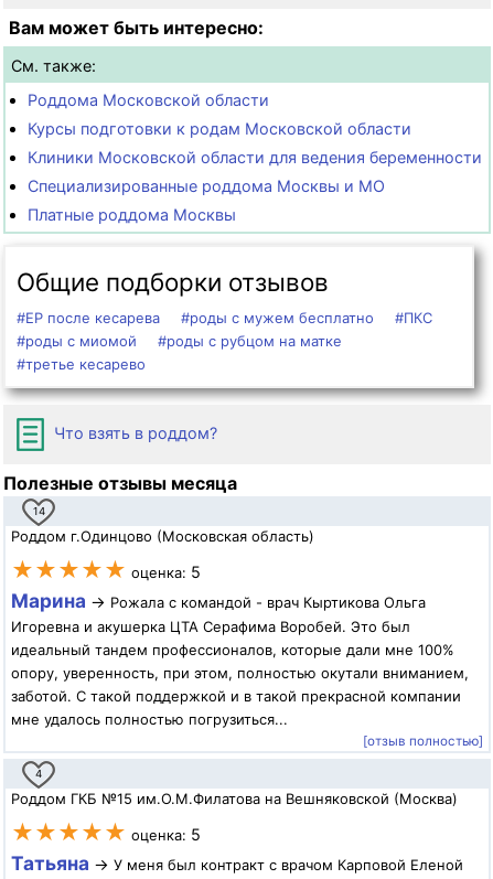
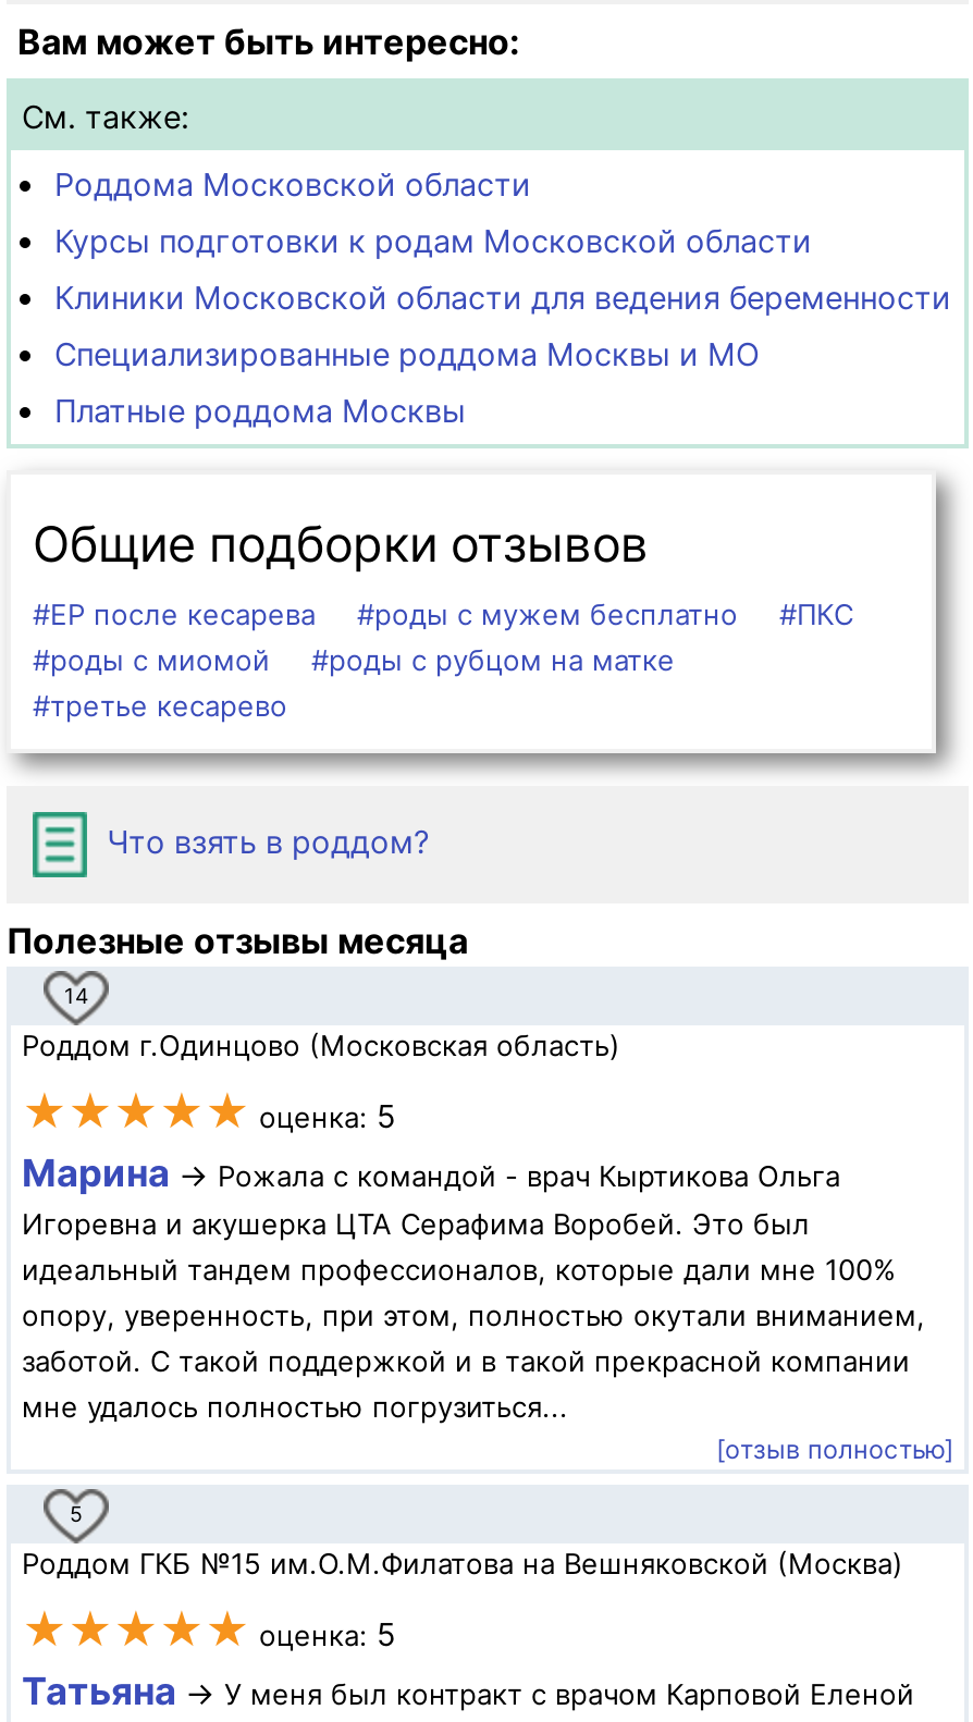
[35,768,42,780] 4 -> [70,1502,83,1526] 5

